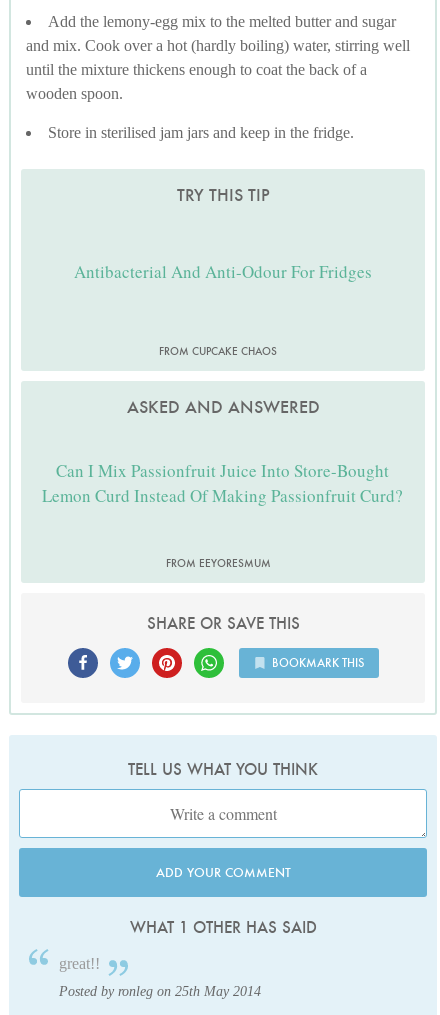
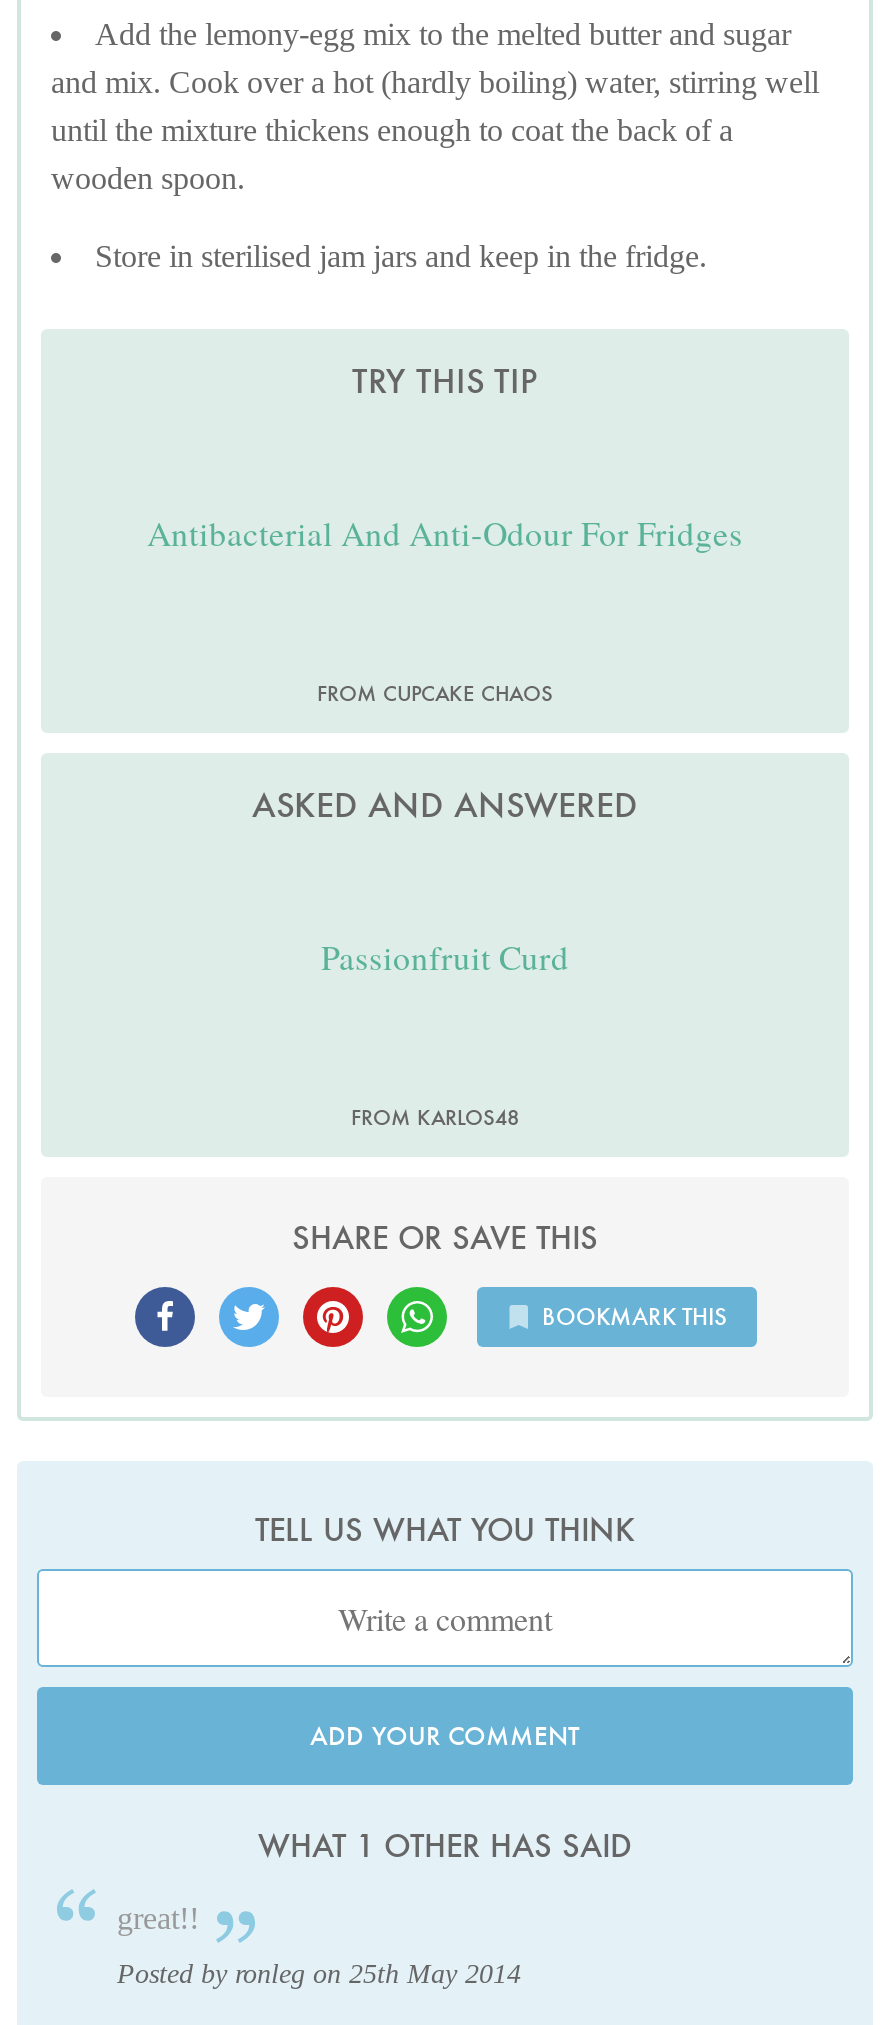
[42,459,403,507] Can I Mix Passionfruit Juice Into Store-Bought | Lemon Curd Instead Of Making Passionfruit Curd? -> [321,934,569,980] Passionfruit Curd
[165,556,270,570] FROM EEYORESMUM -> [351,1103,519,1131] FROM KARLOS48

